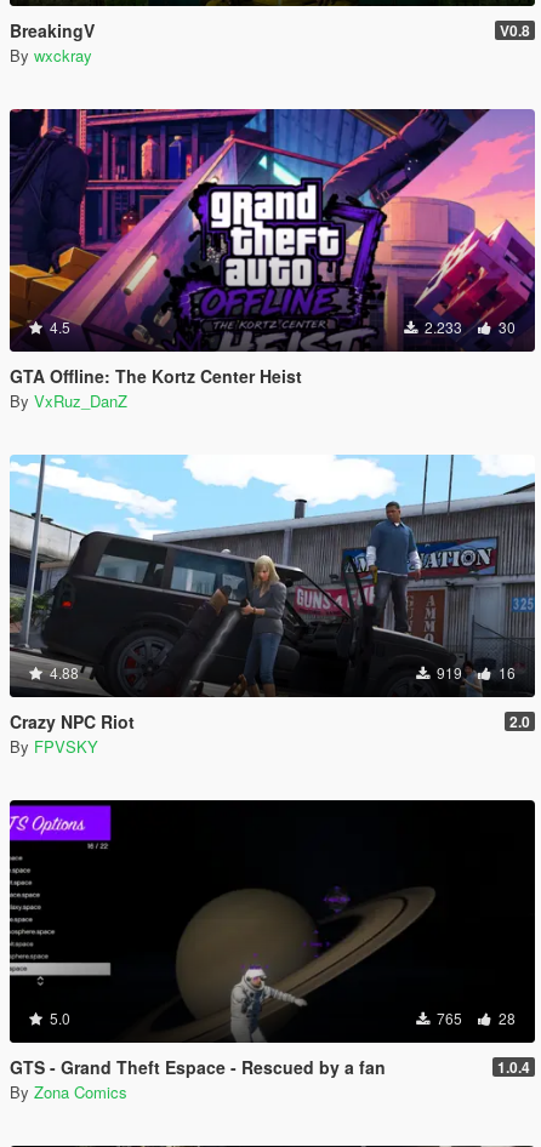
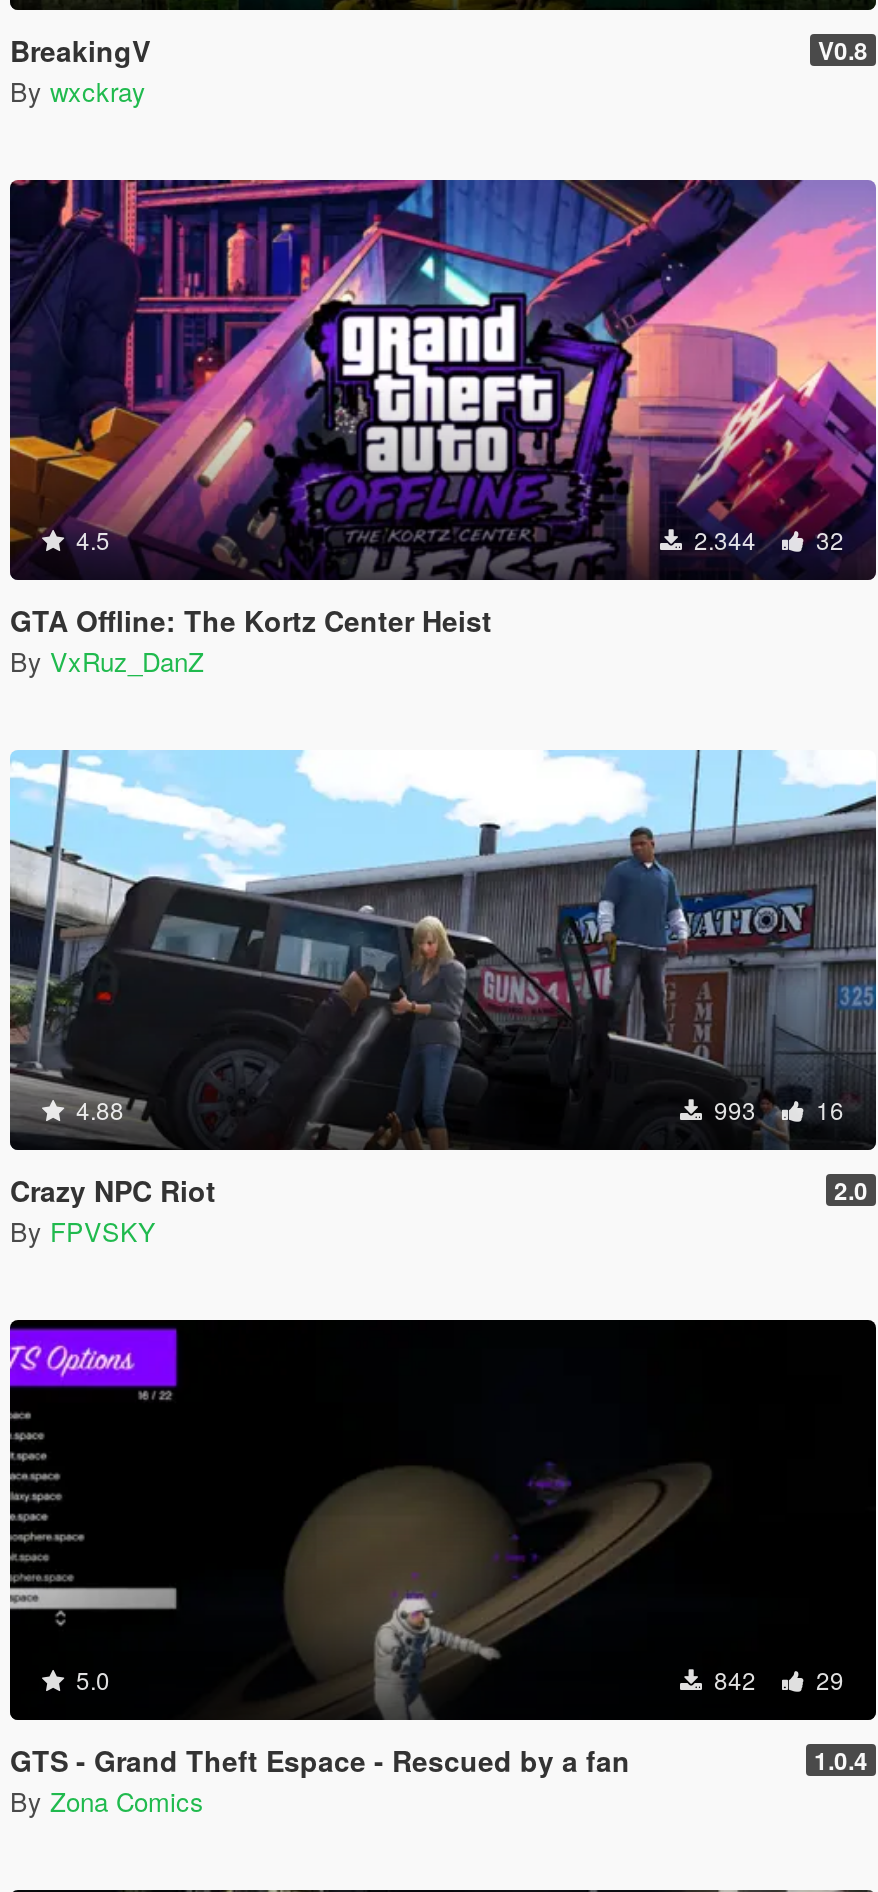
[421,316,466,337] 2.233 -> [688,522,762,556] 2.344
[495,316,516,337] 30 -> [810,522,844,556] 32
[433,662,516,683] 919 16 -> [708,1092,844,1126] 993 16
[433,1008,466,1028] 765 -> [708,1662,762,1696] 842
[495,1008,516,1028] 28 -> [810,1662,844,1696] 29

